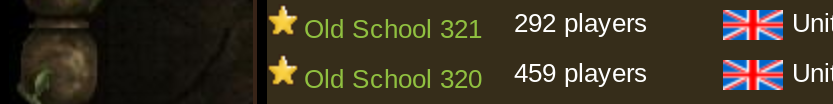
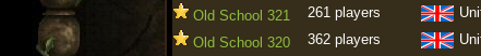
[304,8,648,44] Old School 321 292 players -> [193,4,380,24] Old School 321 261 players
[304,58,648,94] Old School 320 459 players -> [193,31,380,51] Old School 320 362 players

